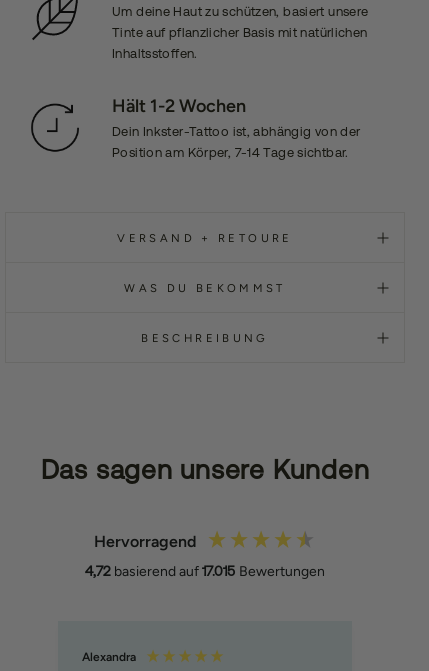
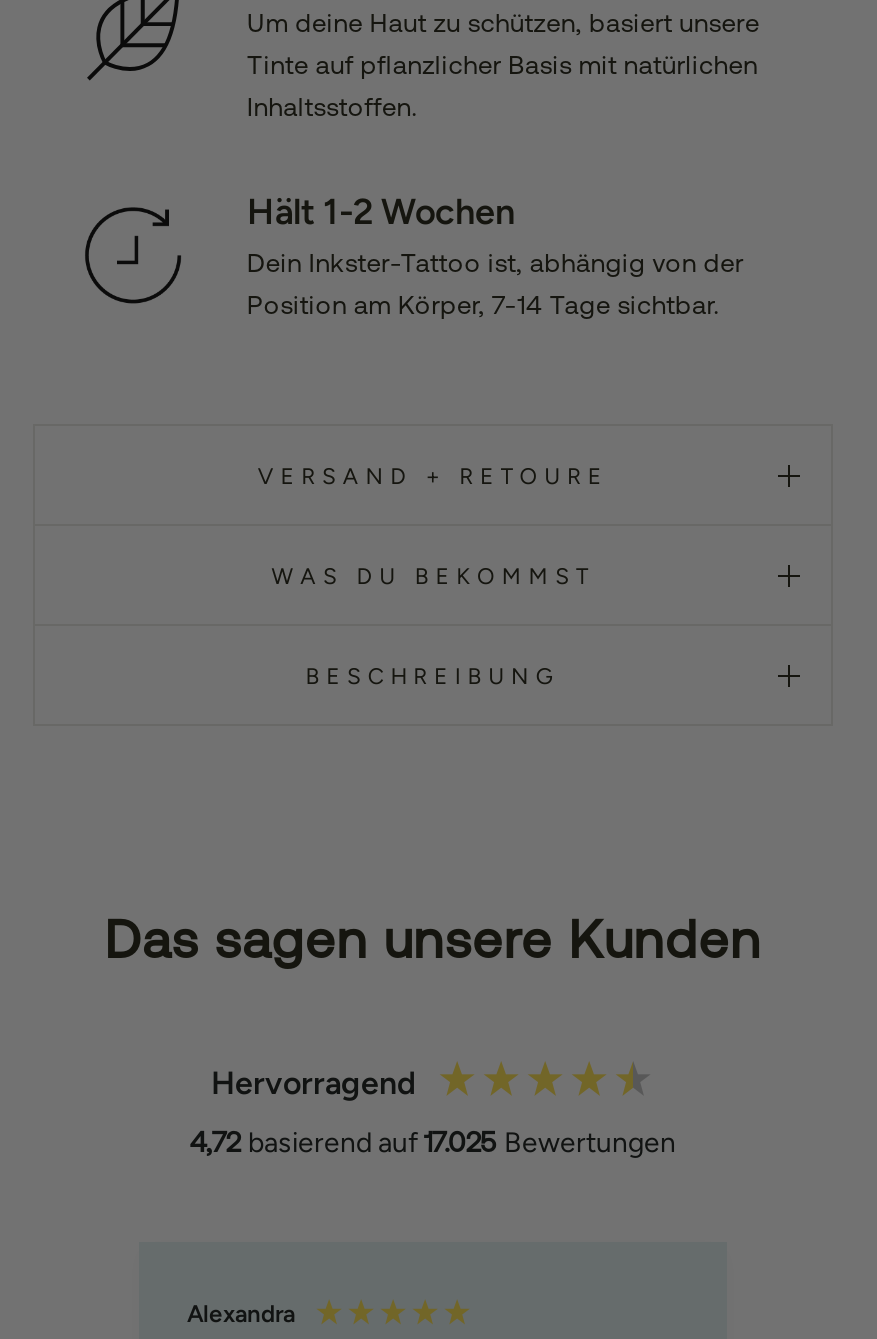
[85,563,325,580] 4,72 basierend auf 17.015 Bewertungen -> [190,1125,676,1159] 4,72 basierend auf 17.025 Bewertungen

